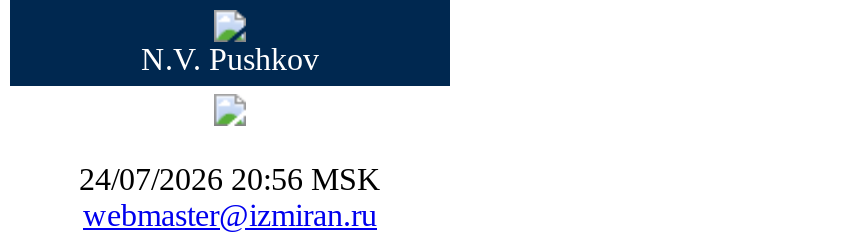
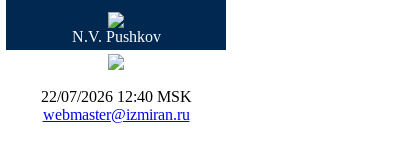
[79,162,381,196] 24/07/2026 20:56 MSK -> [40,88,191,105] 22/07/2026 12:40 MSK

